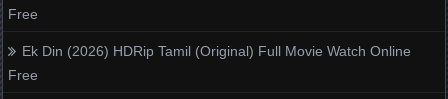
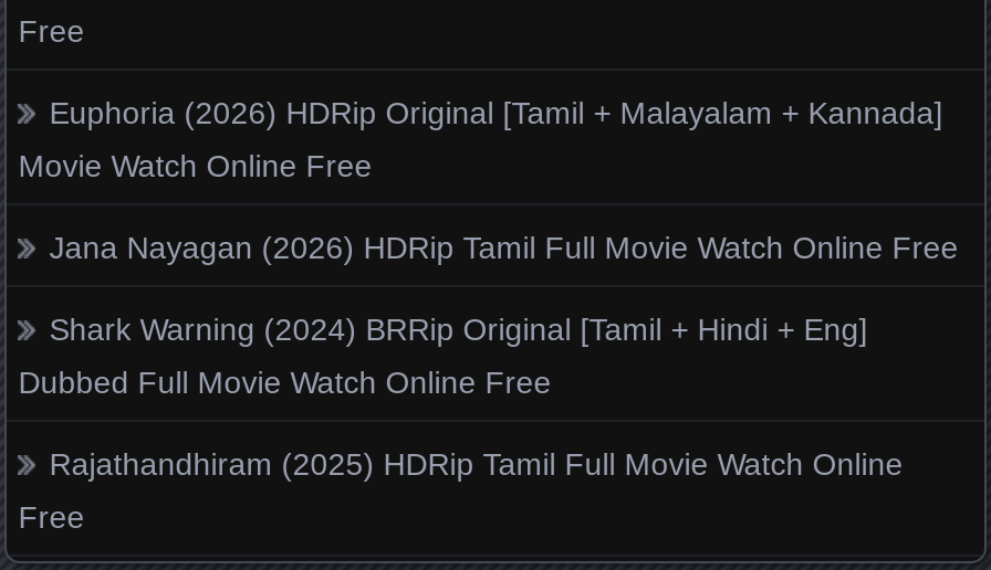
[22,43,411,59] Ek Din (2026) HDRip Tamil (Original) Full Movie Watch Online -> [18,94,958,481] Euphoria (2026) HDRip Original [Tamil + Malayalam + Kannada] | Movie Watch Online Free | Jana Nayagan (2026) HDRip Tamil Full Movie Watch Online Free | Shark Warning (2024) BRRip Original [Tamil + Hindi + Eng] | Dubbed Full Movie Watch Online Free | Rajathandhiram (2025) HDRip Tamil Full Movie Watch Online

